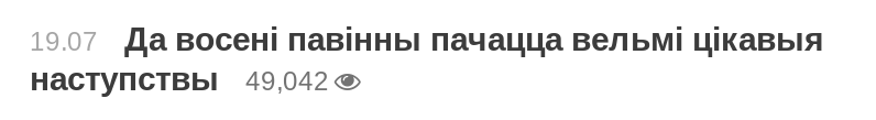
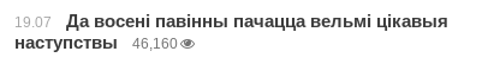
[30,59,329,97] наступствы 49,042 -> [14,32,178,52] наступствы 46,160

